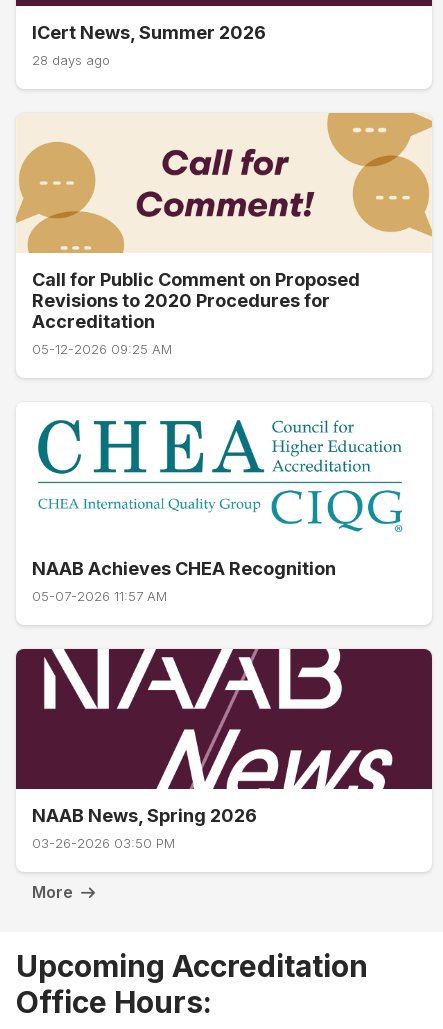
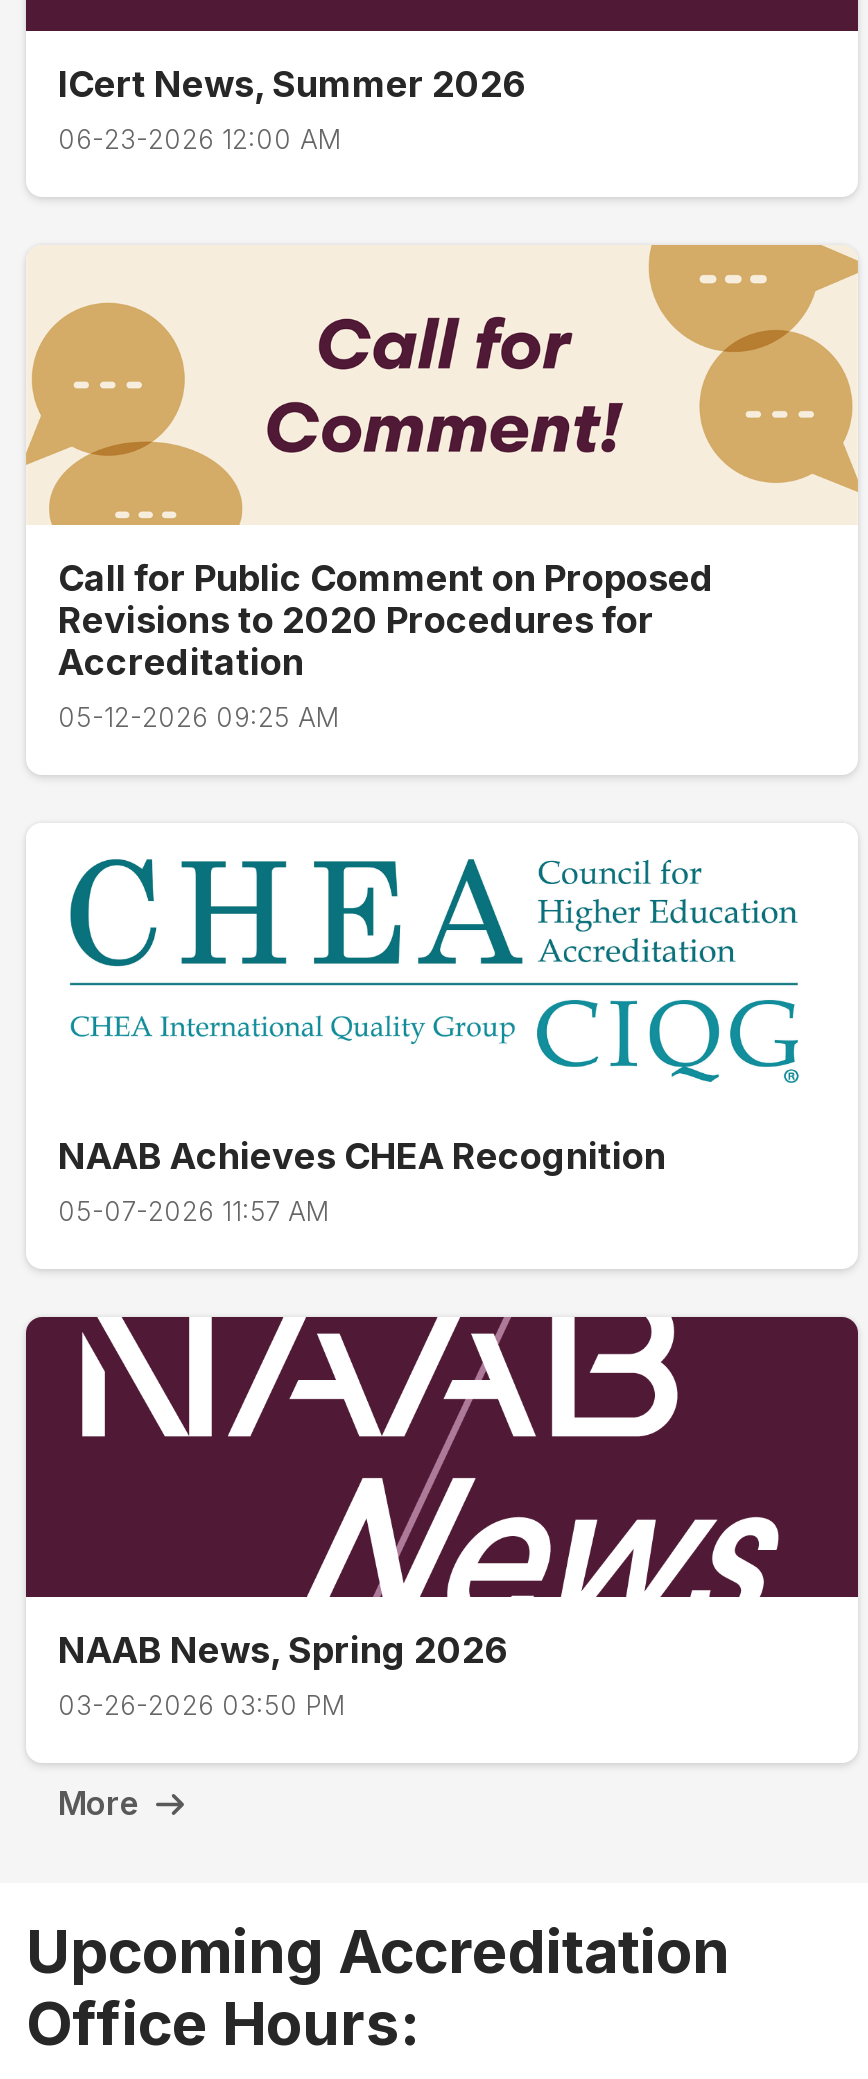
[32,52,110,68] 28 days ago -> [58,123,340,155] 06-23-2026 12:00 AM

